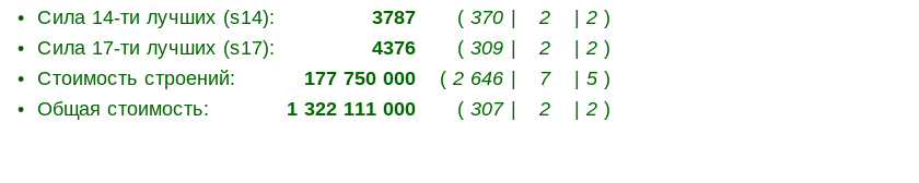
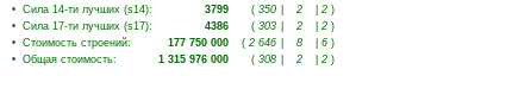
[372,7,416,28] 3787 -> [205,4,229,15] 3799
[457,7,503,28] (370 -> [251,4,276,15] (350
[372,37,416,59] 4376 -> [205,20,229,32] 4386
[457,37,503,59] (309 -> [251,20,276,32] (303
[539,68,550,89] 7 -> [296,37,302,49] 8
[586,68,610,89] 5 ) -> [321,37,335,49] 6 )
[287,98,416,120] 1 322 111 000 -> [158,53,229,65] 1 315 976 000
[457,98,503,120] (307 -> [251,53,276,65] (308

